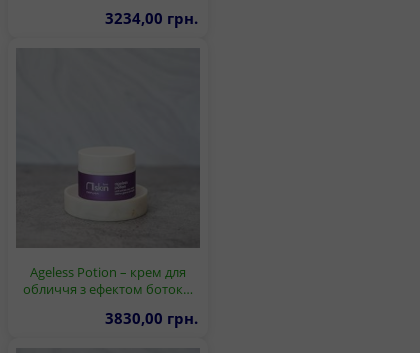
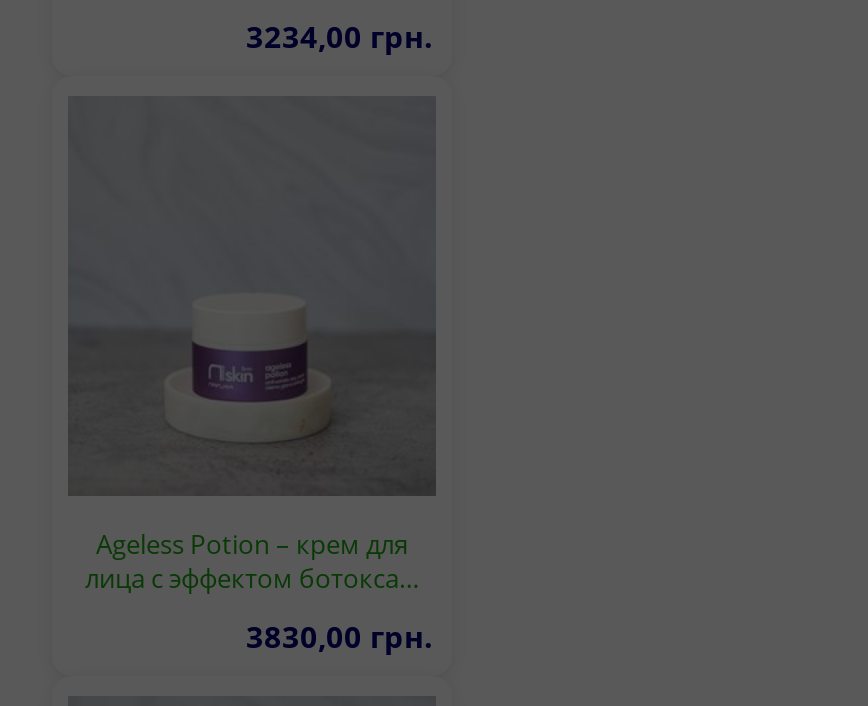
[23,280,193,298] обличчя з ефектом боток… -> [85,560,419,596] лица с эффектом ботокса…

